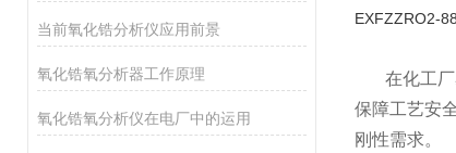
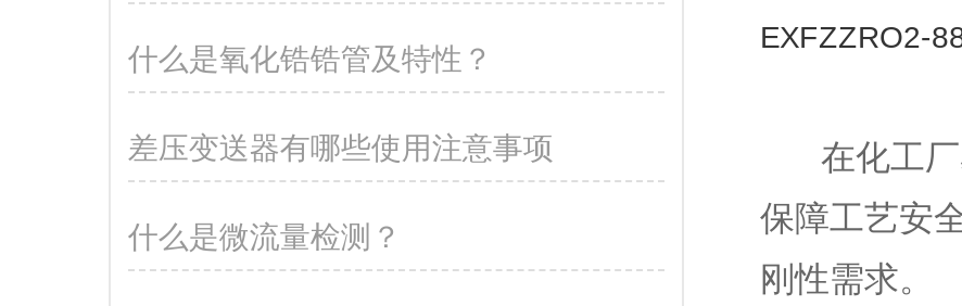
[37,21,220,38] 当前氧化锆分析仪应用前景 -> [128,41,493,76] 什么是氧化锆锆管及特性？
[37,65,205,82] 氧化锆氧分析器工作原理 -> [128,130,554,165] 差压变送器有哪些使用注意事项
[37,110,251,127] 氧化锆氧分析仪在电厂中的运用 -> [128,219,402,254] 什么是微流量检测？

